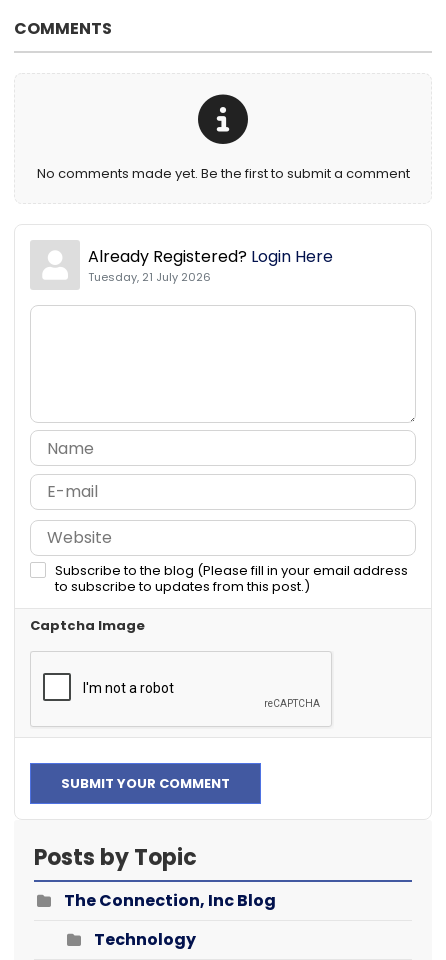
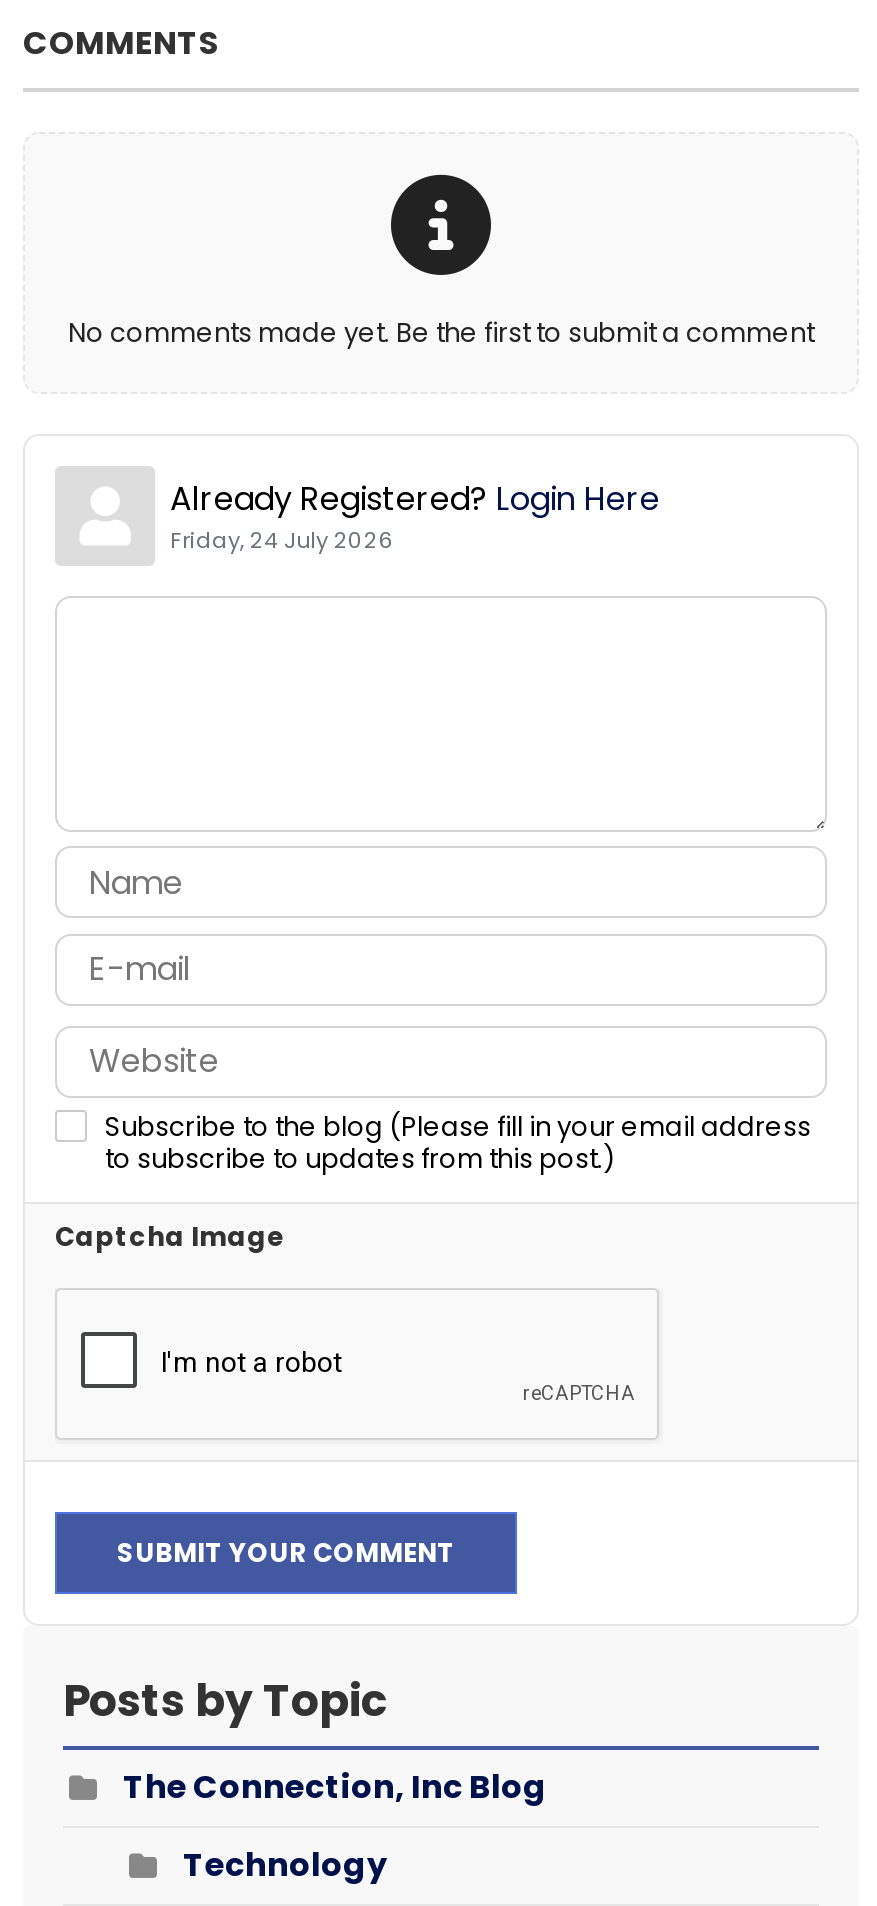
[87,269,210,285] Tuesday, 21 July 2026 -> [170,524,394,556] Friday, 24 July 2026

